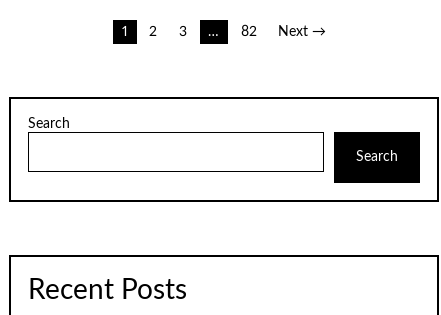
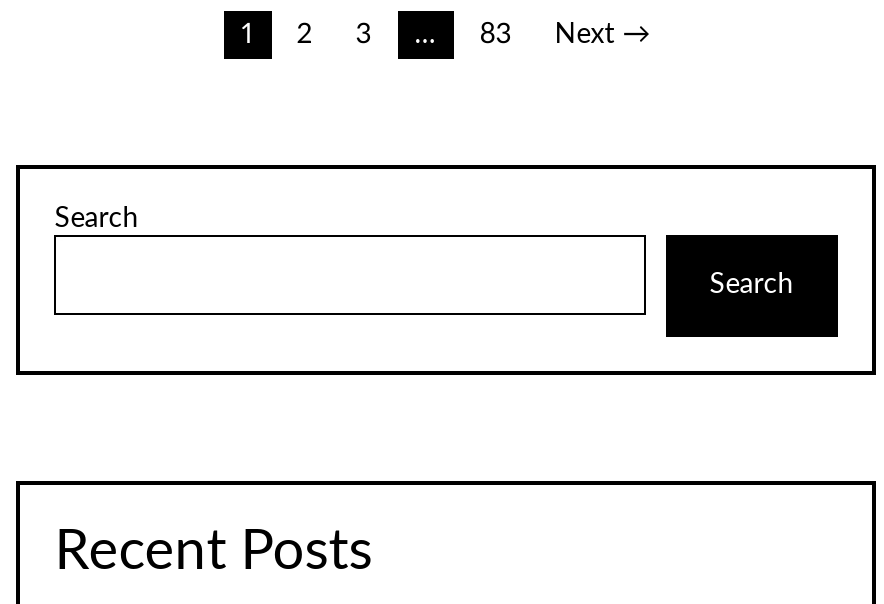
[241,25,257,39] 82 -> [480,21,512,49] 83

